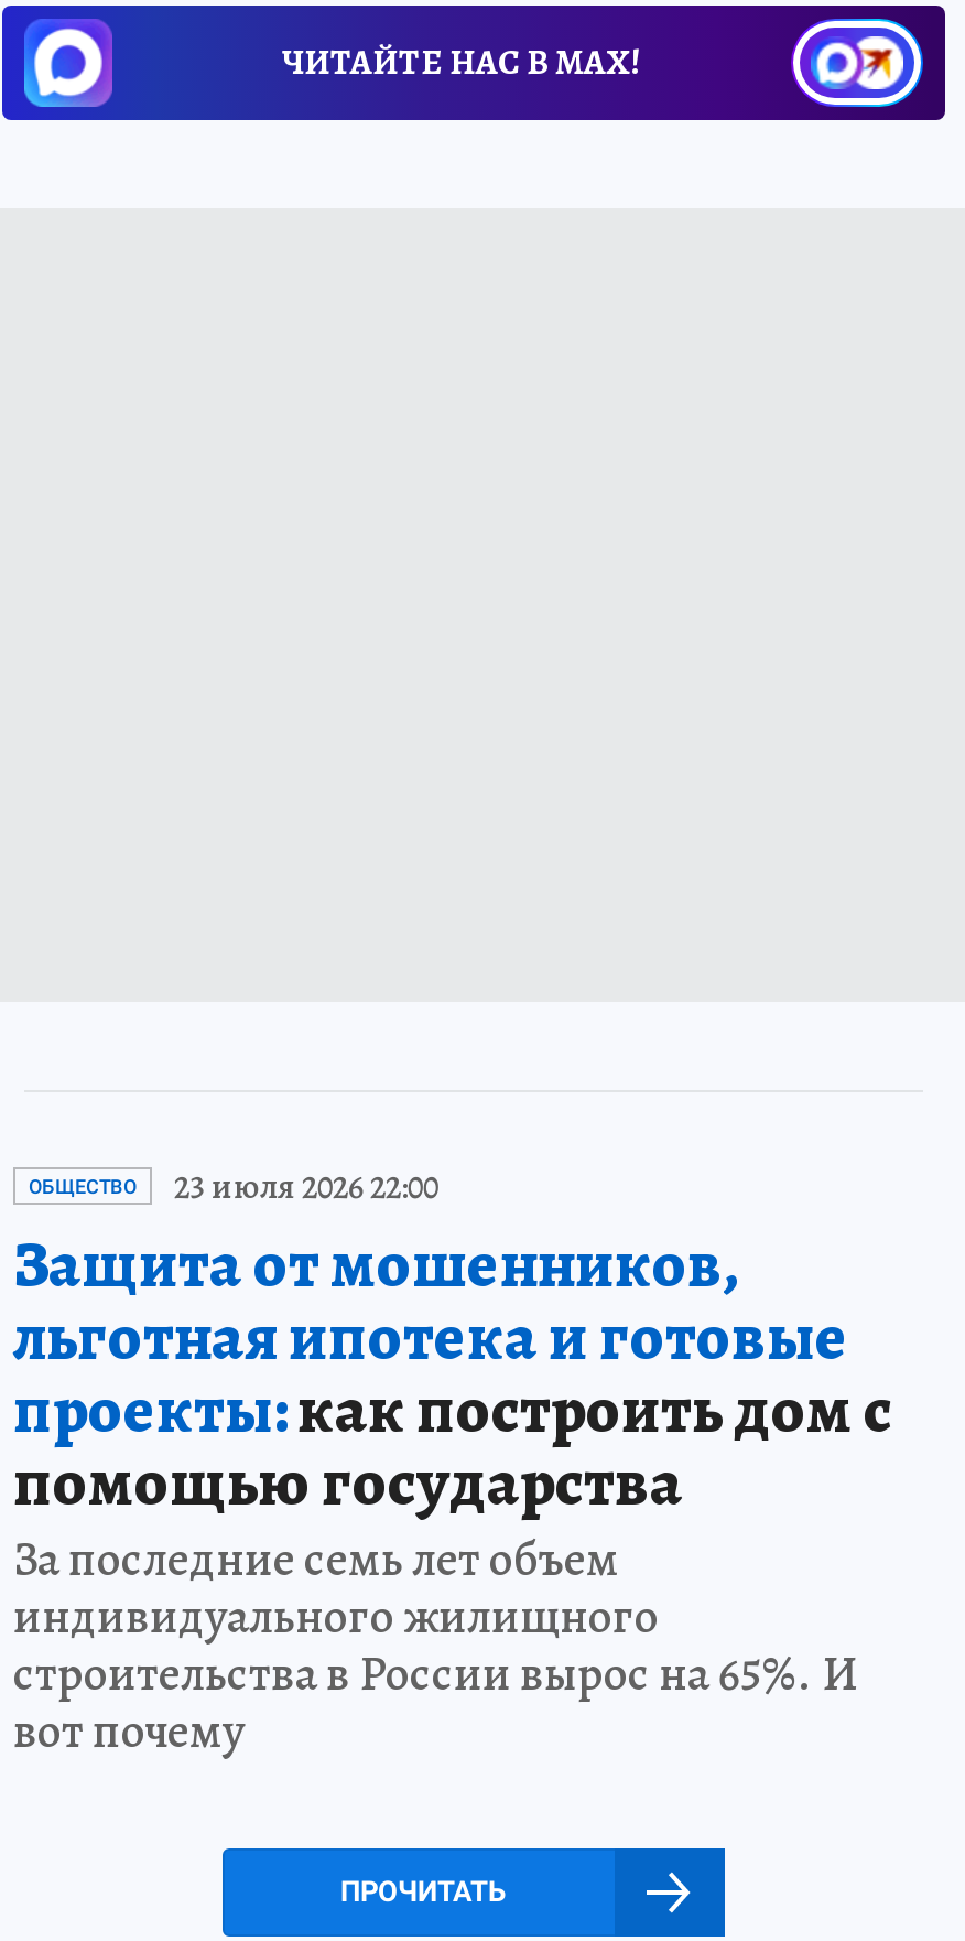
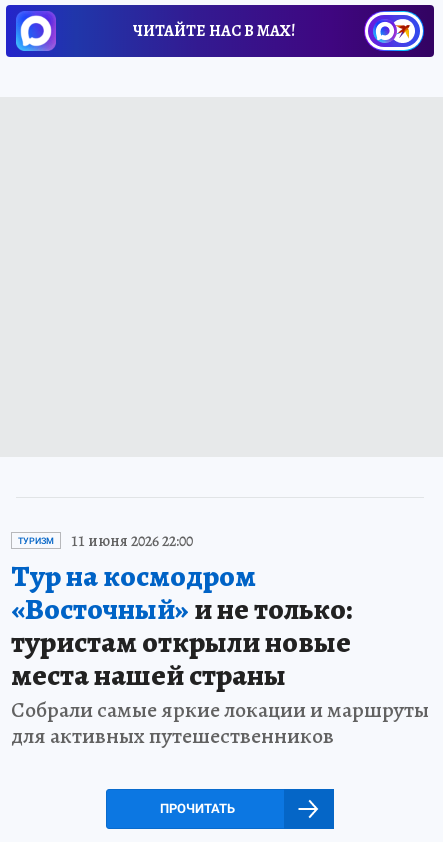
[13,1162,892,1764] ОБЩЕСТВО | 23 июля 2026 22:00 | Защита от мошенников, | льготная ипотека и готовые | проекты:как построить дом с | помощью государства | За последние семь лет объем | индивидуального жилищного | строительства в России вырос на 65%. И | вот почему -> [11,530,429,751] ТУРИЗМ | 11 июня 2026 22:00 | Тур на космодром | «Восточный»и не только: | туристам открыли новые | места нашей страны | Собрали самые яркие локации и маршруты | для активных путешественников

